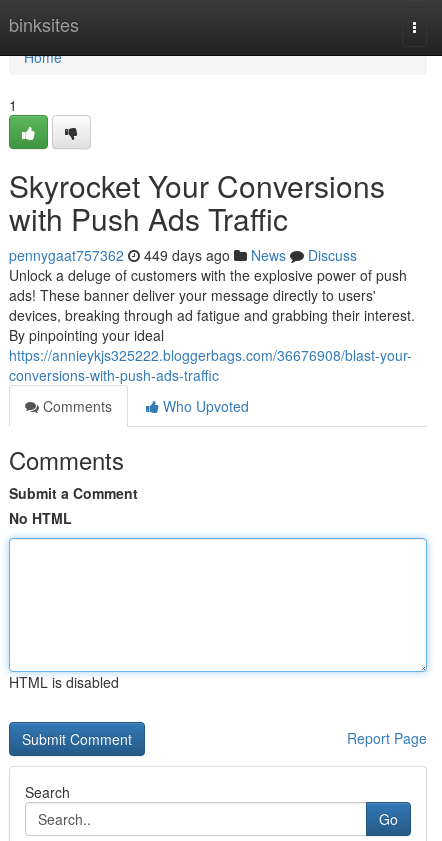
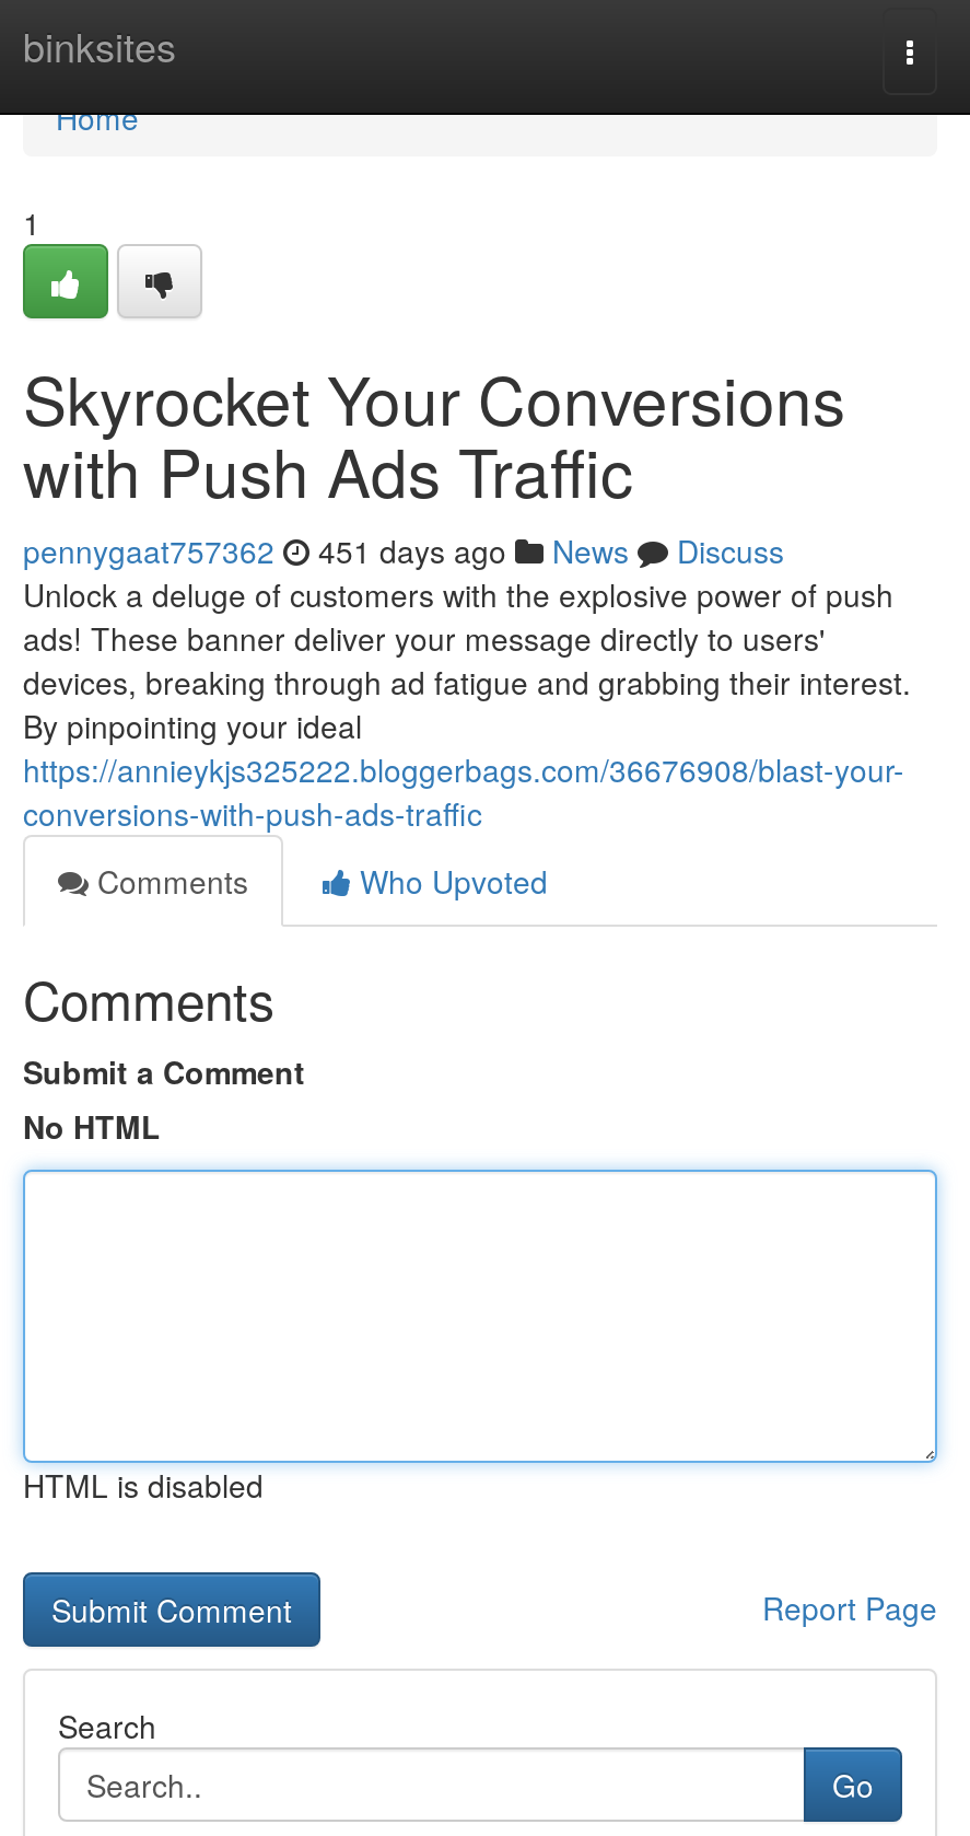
[9,245,357,265] pennygaat757362 449 days ago News Discuss -> [23,528,784,572] pennygaat757362 451 days ago News Discuss

